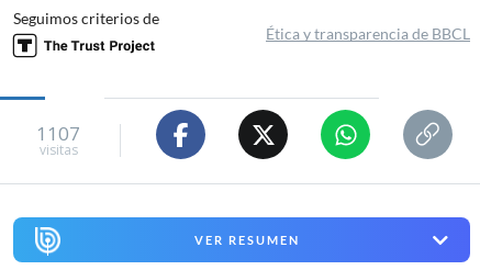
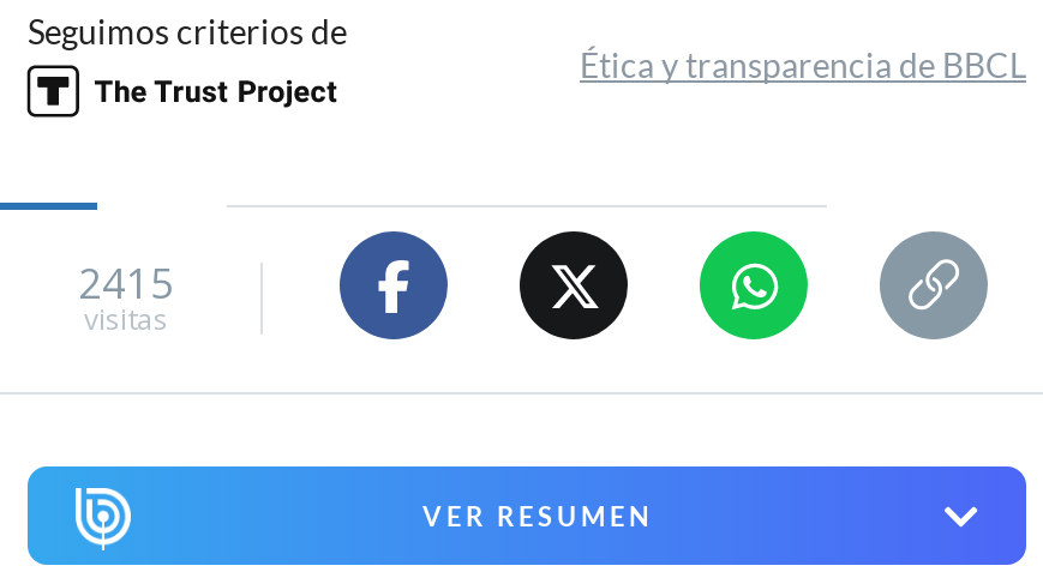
[36,121,80,146] 1107 -> [78,255,174,311] 2415

